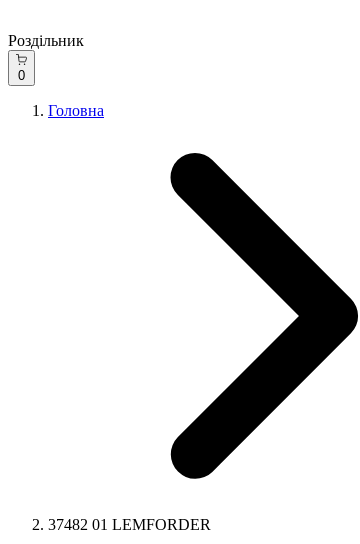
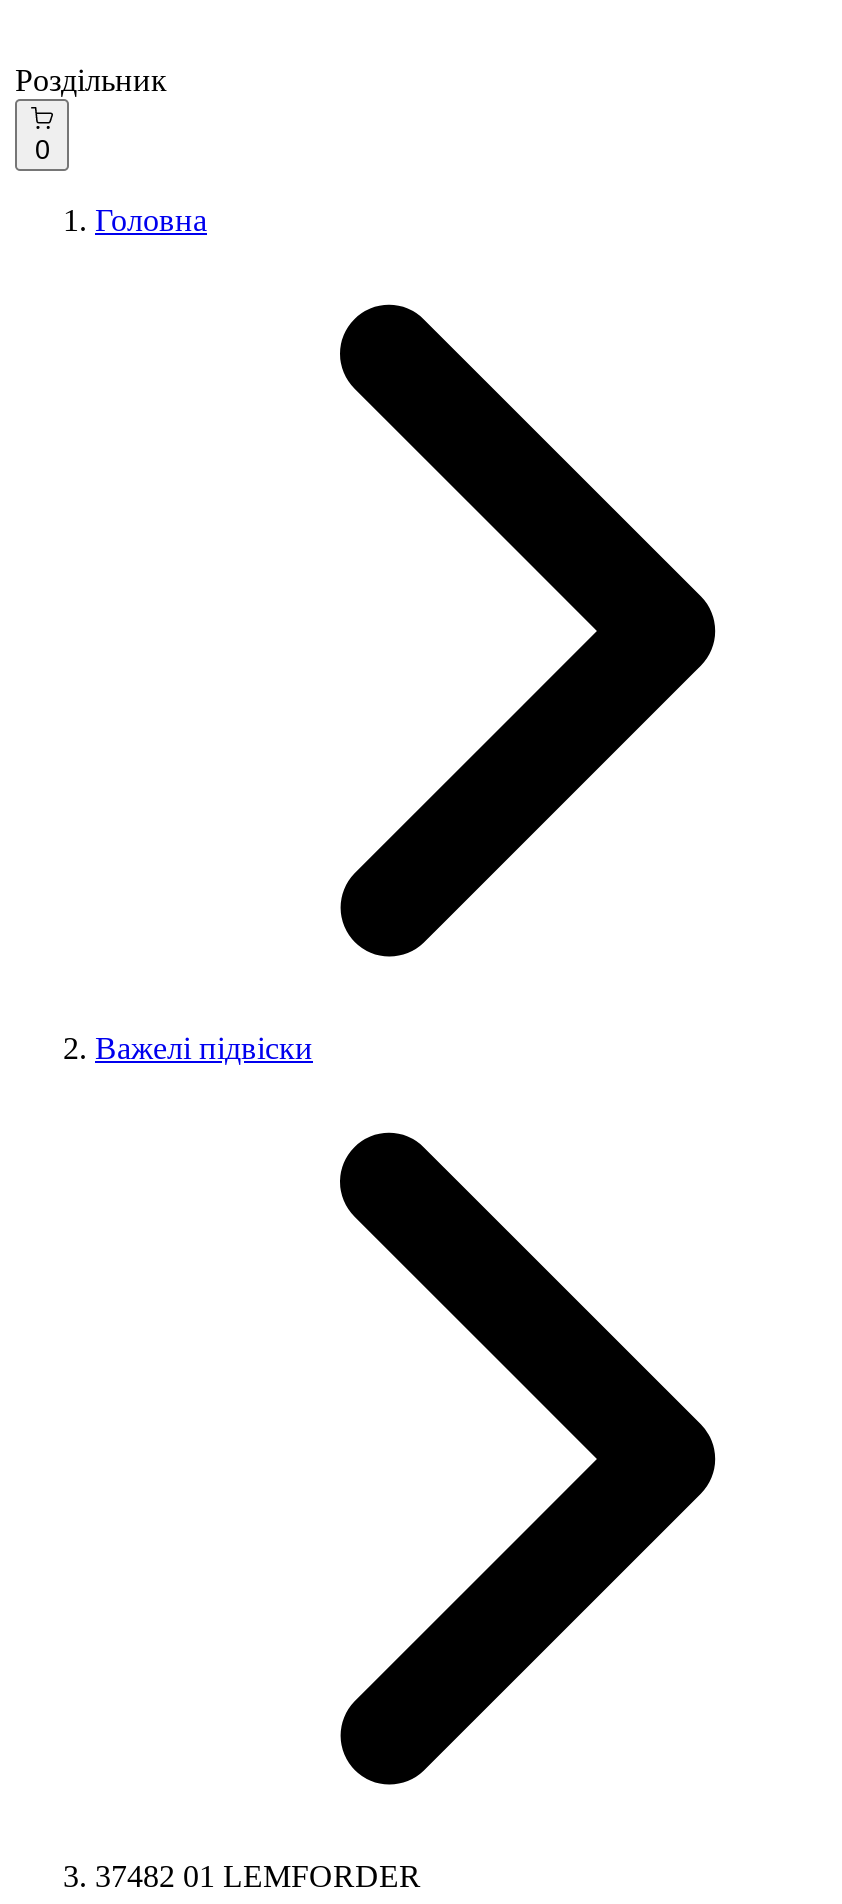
none -> [95,1031,313,1065] Важелі підвіски

